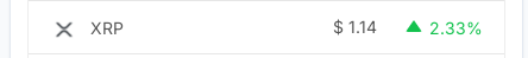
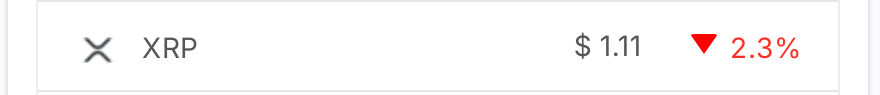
[333,17,377,37] $ 1.14 -> [574,29,642,63] $ 1.11
[429,18,483,38] 2.33% -> [730,30,802,64] 2.3%

